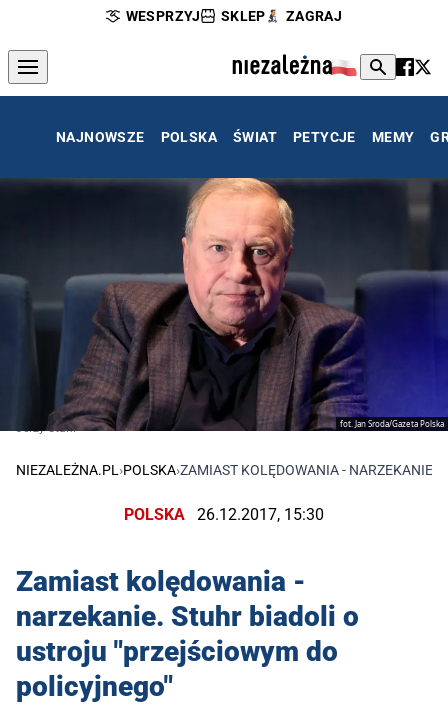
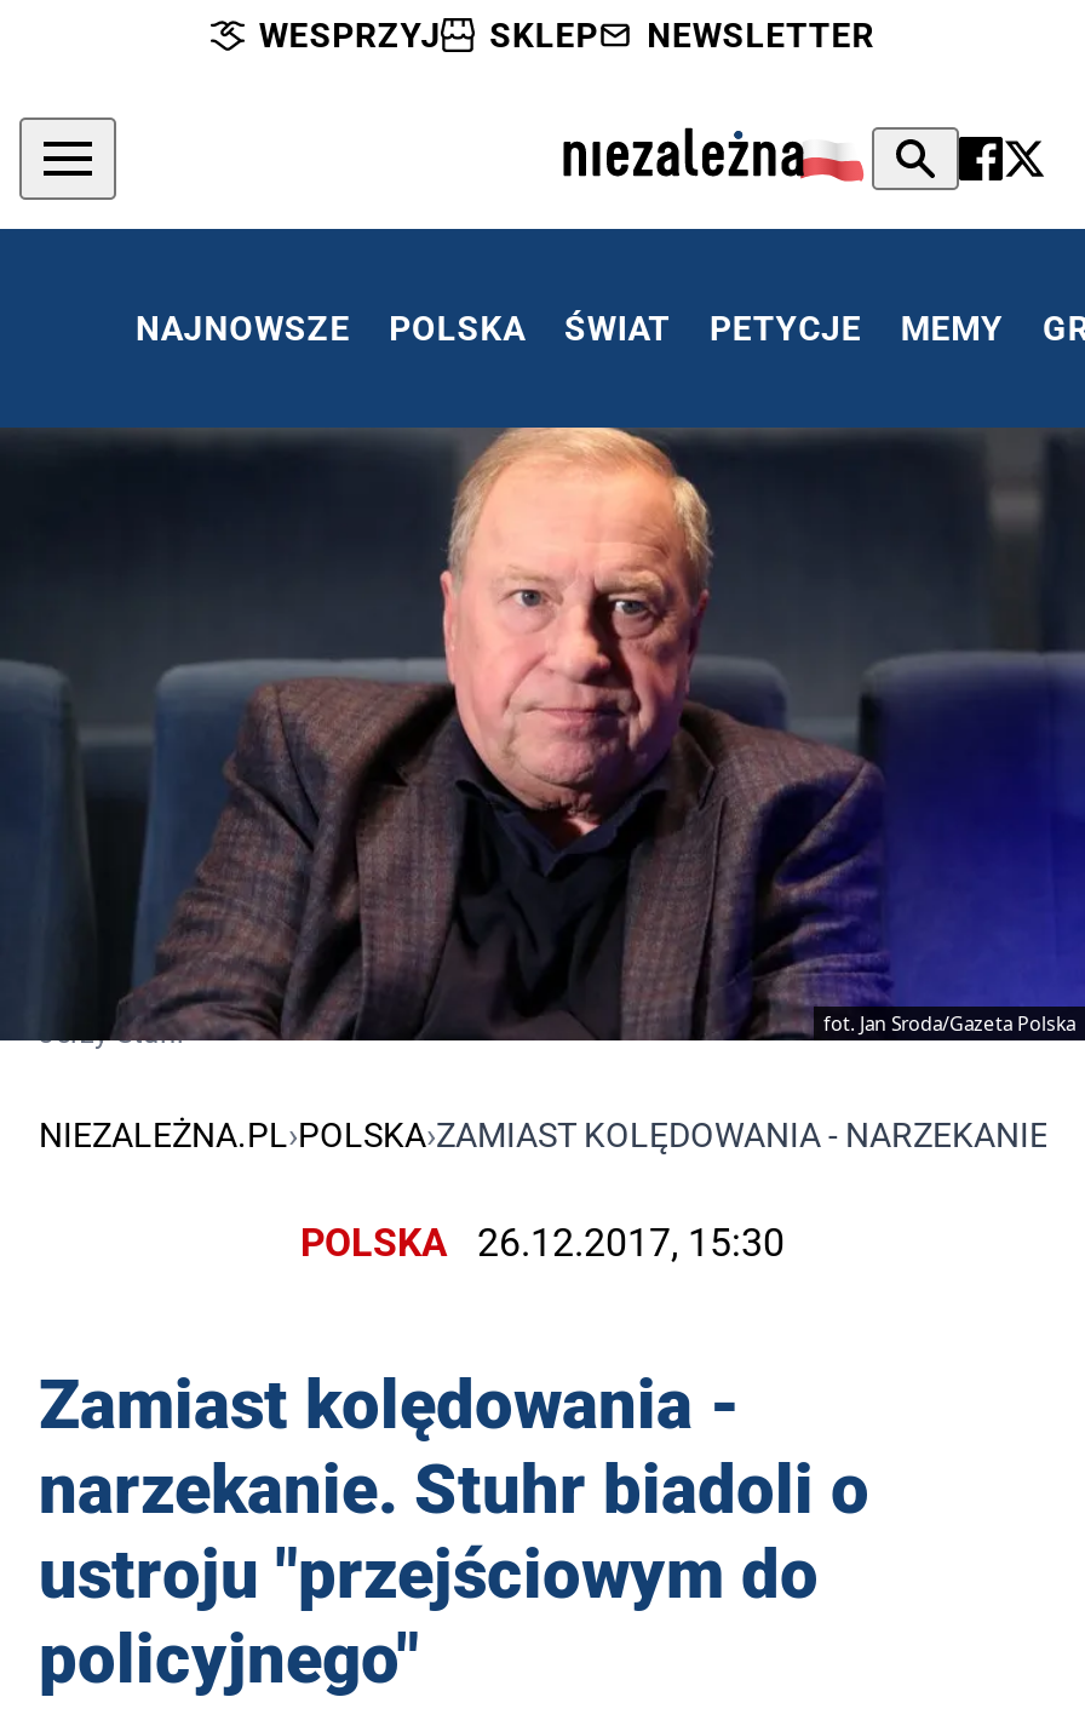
[286,8,342,24] ZAGRAJ -> [647,16,875,55] NEWSLETTER

